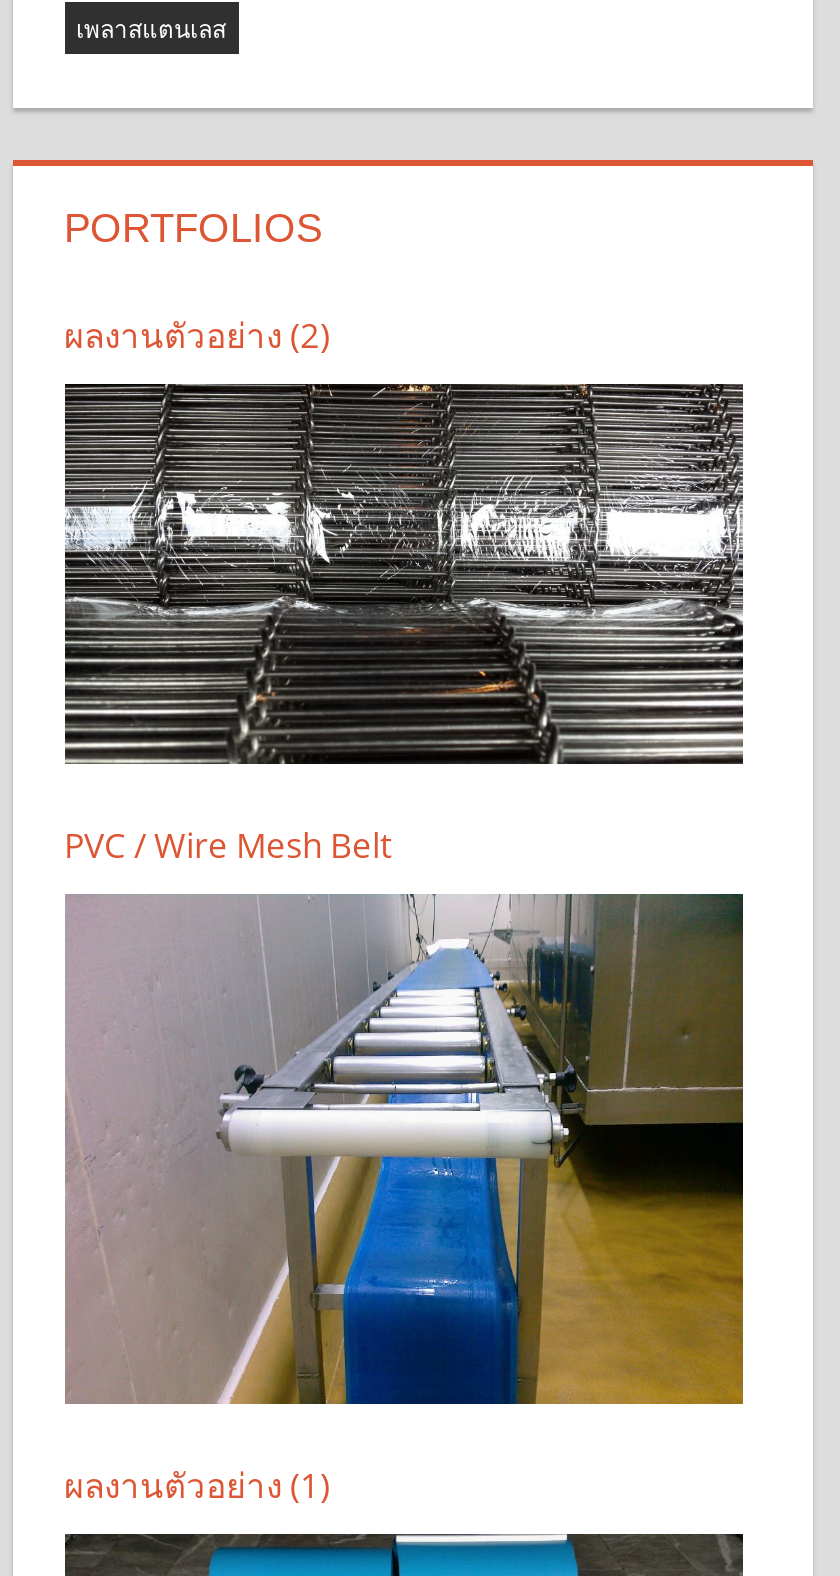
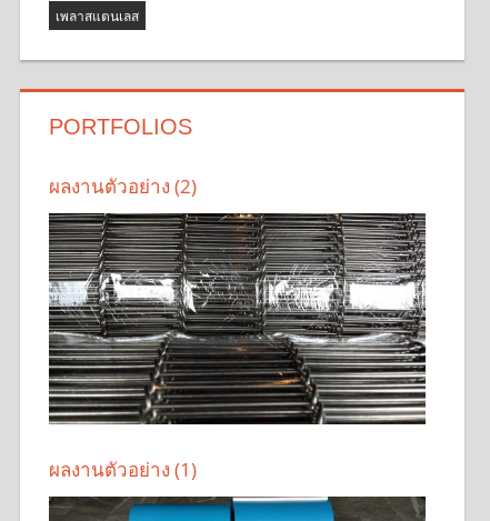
[64,823,392,869] PVC / Wire Mesh Belt -> none
[67,894,743,1406] [image] -> none

